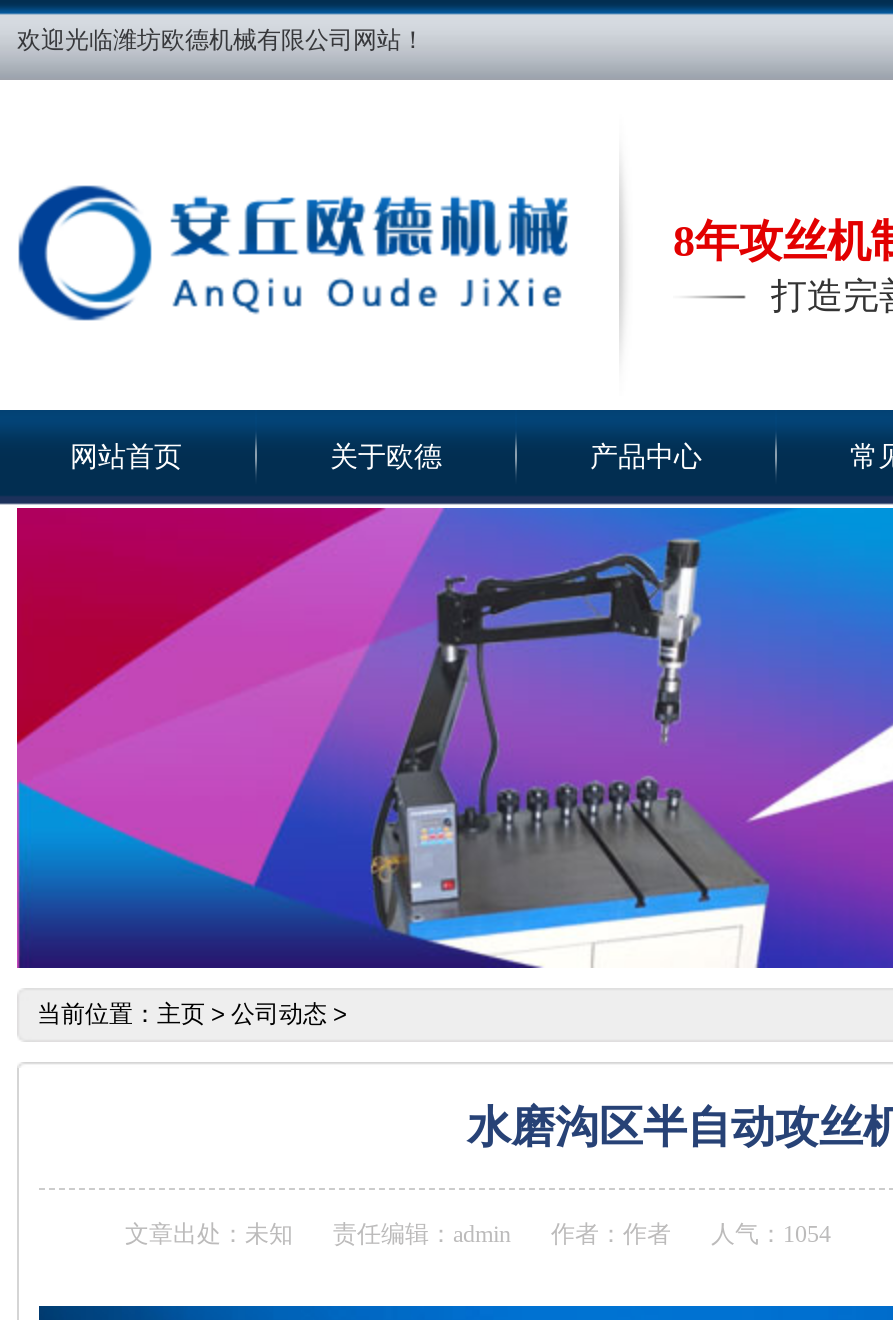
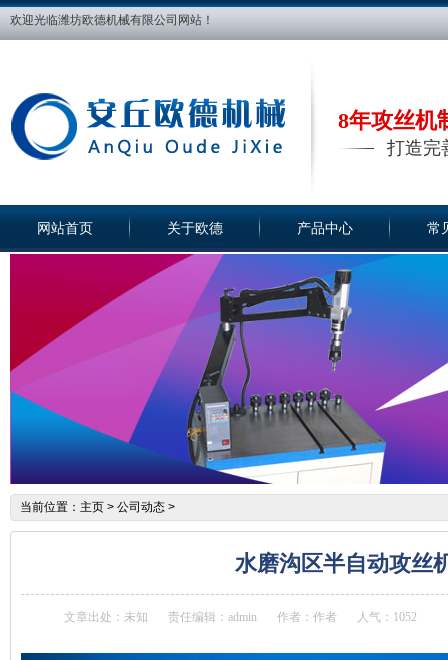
[125,1220,837,1248] 文章出处：未知 责任编辑：admin 作者：作者 人气：1054 -> [64,610,420,624] 文章出处：未知 责任编辑：admin 作者：作者 人气：1052

